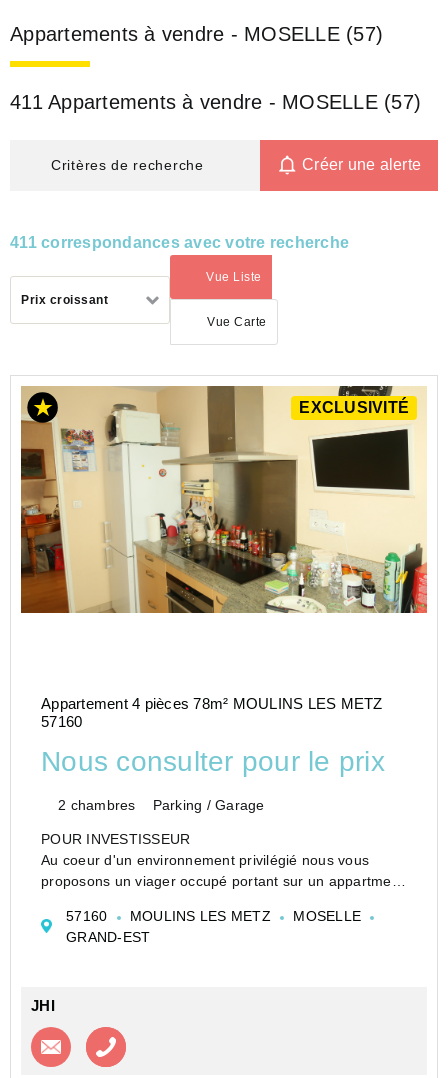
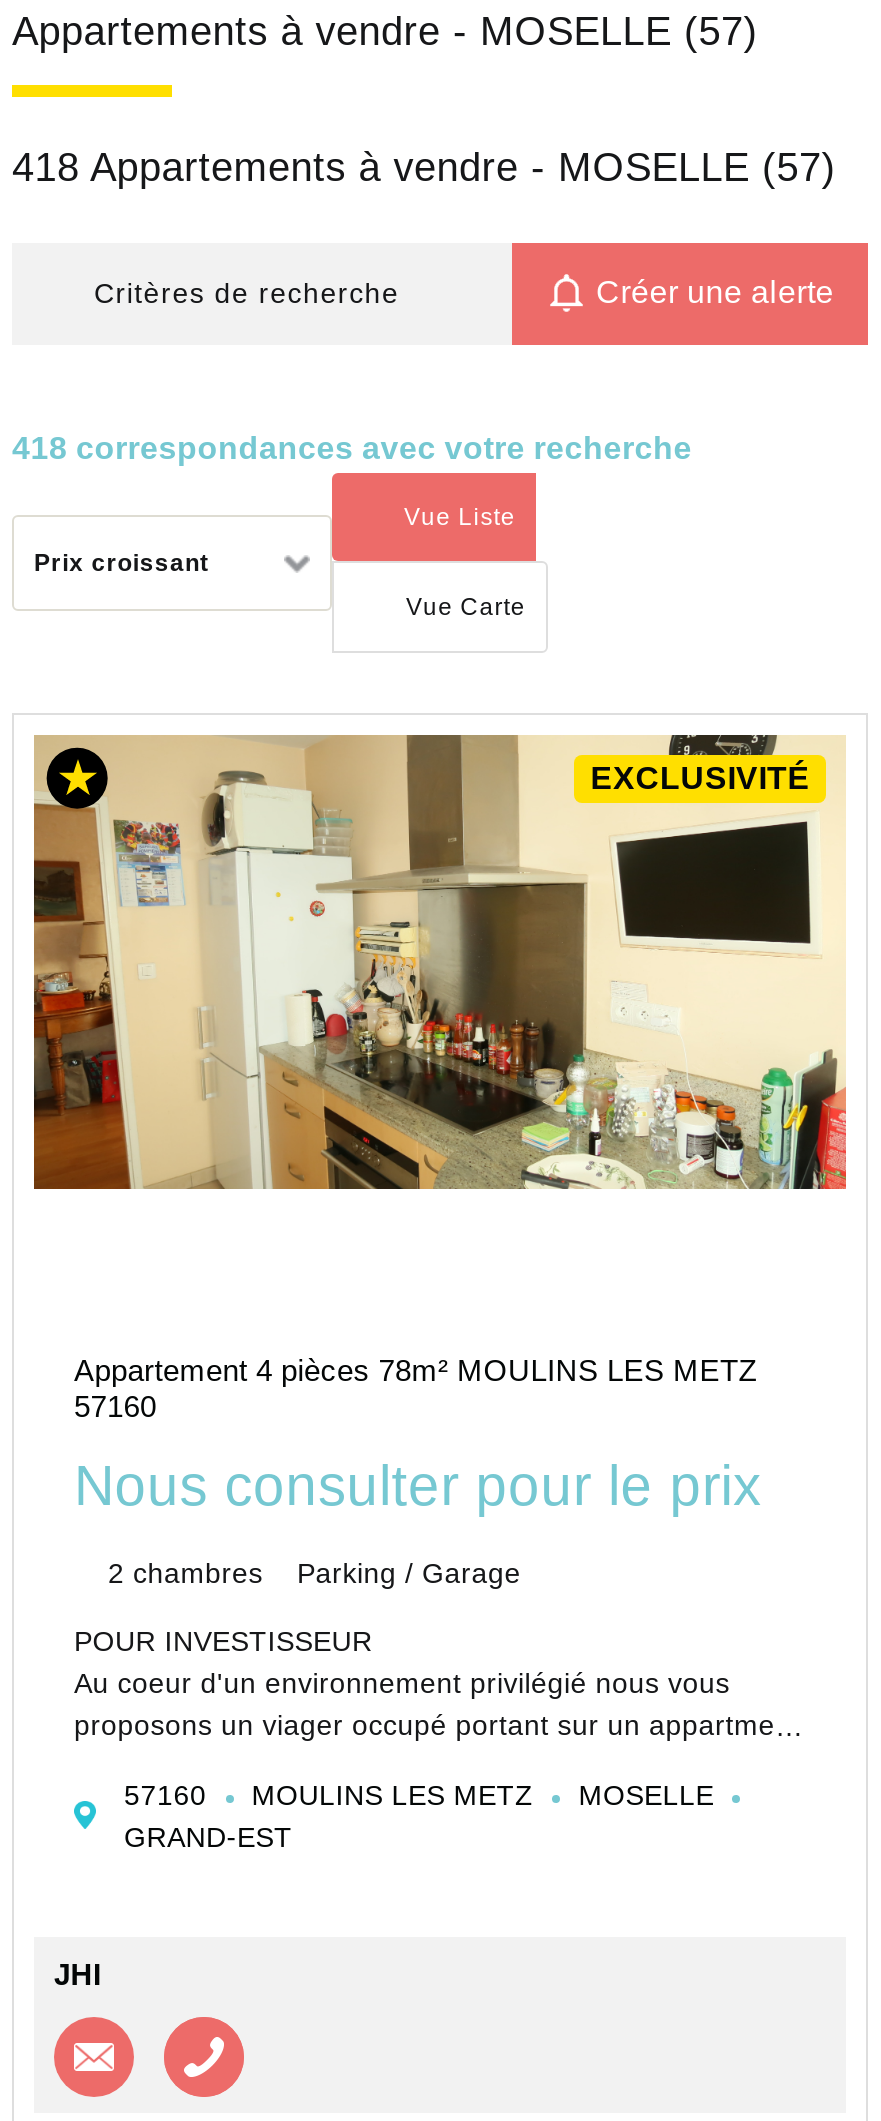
[10,91,421,113] 411 Appartements à vendre - MOSELLE (57) -> [12,145,836,189] 418 Appartements à vendre - MOSELLE (57)
[10,233,349,250] 411 correspondances avec votre recherche -> [12,430,692,464] 418 correspondances avec votre recherche

